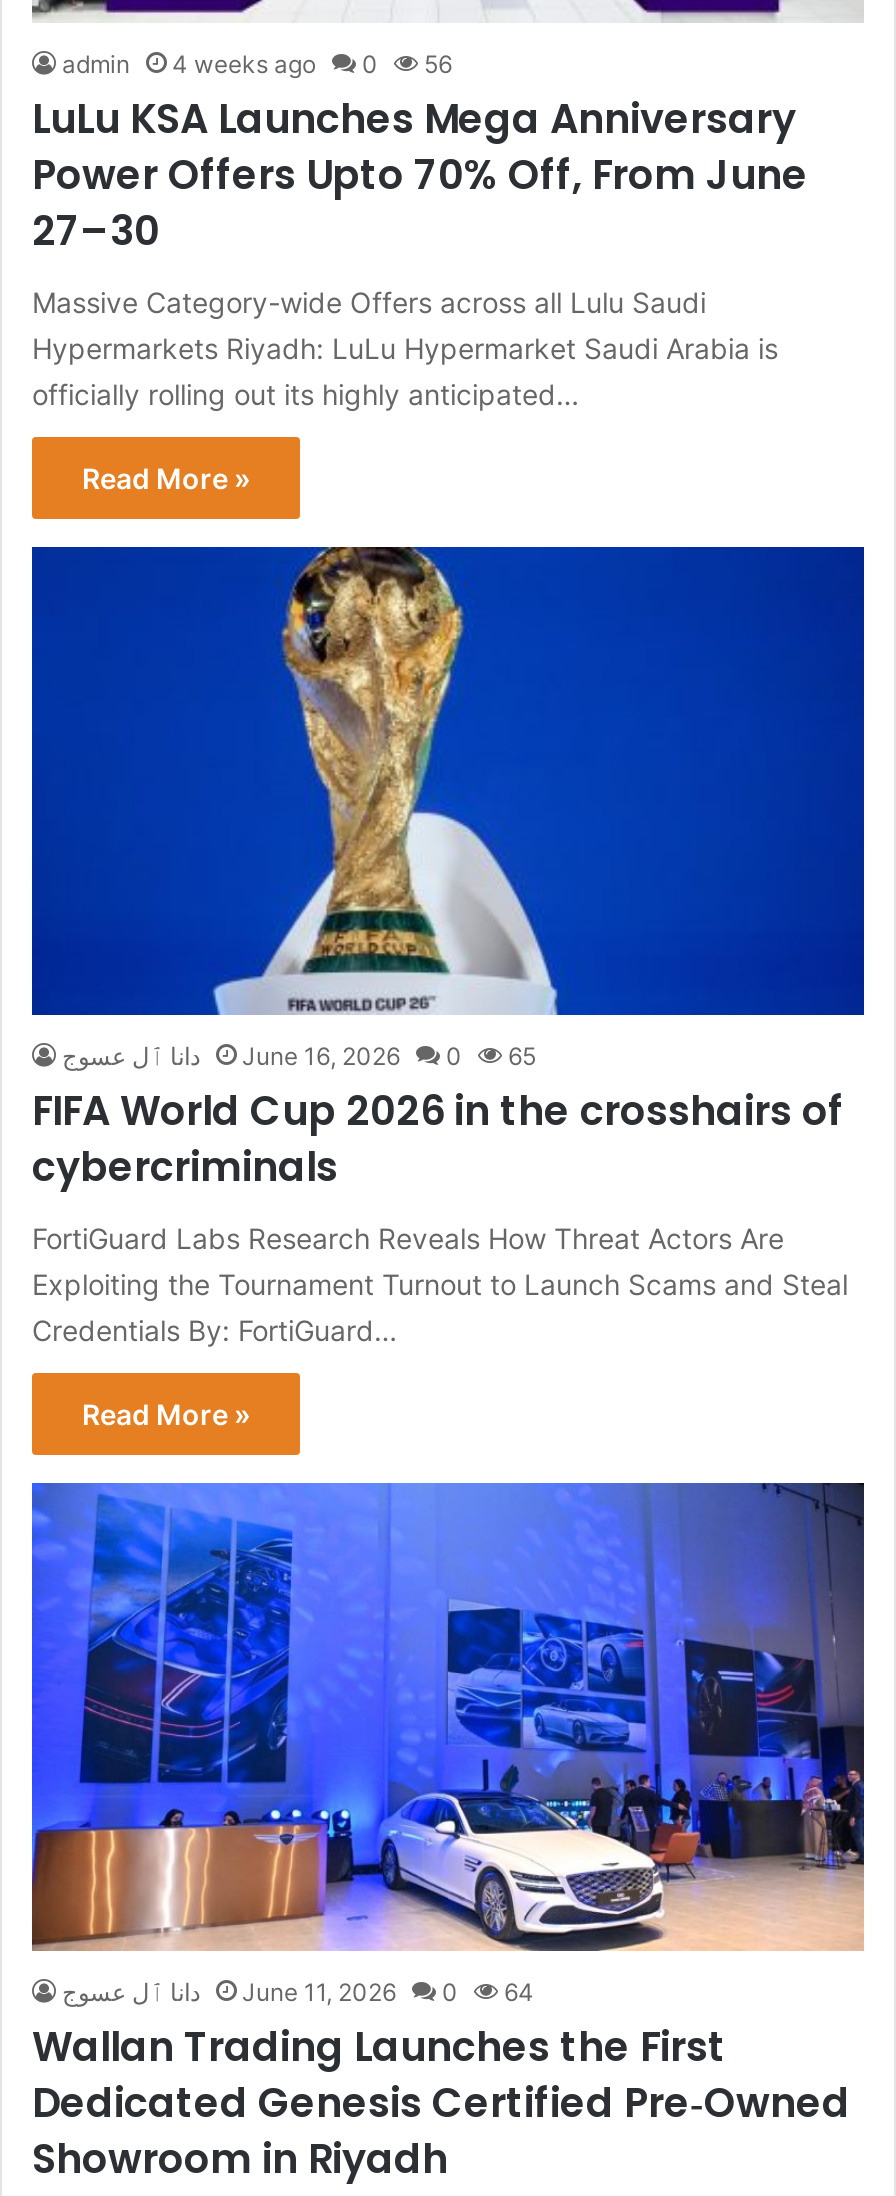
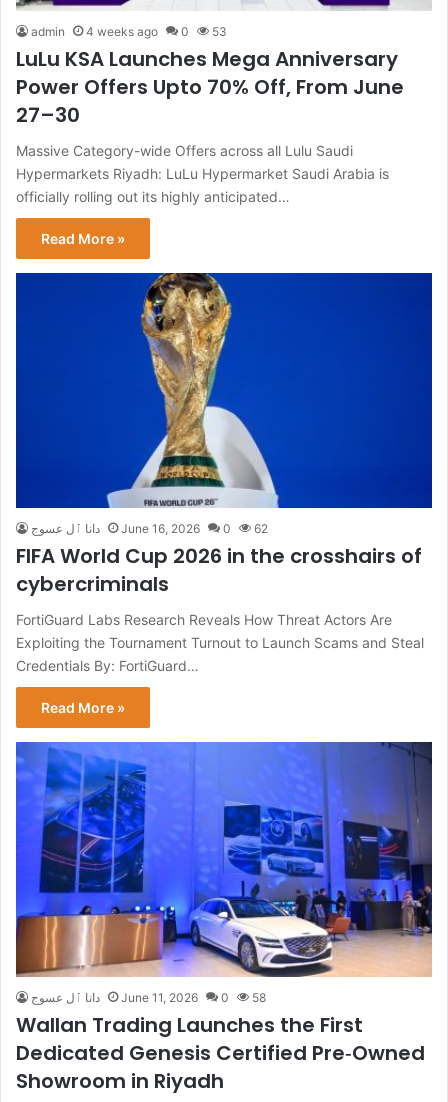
[62,49,452,79] admin 4 weeks ago 0 56 -> [31,24,227,39] admin 4 weeks ago 0 53
[62,1042,536,1072] 65 0 June 16, 2026 دانا ٱل عسوج -> [31,521,268,536] 62 0 June 16, 2026 دانا ٱل عسوج
[62,1977,534,2007] 64 0 June 11, 2026 دانا ٱل عسوج -> [31,990,266,1005] 58 0 June 11, 2026 دانا ٱل عسوج

